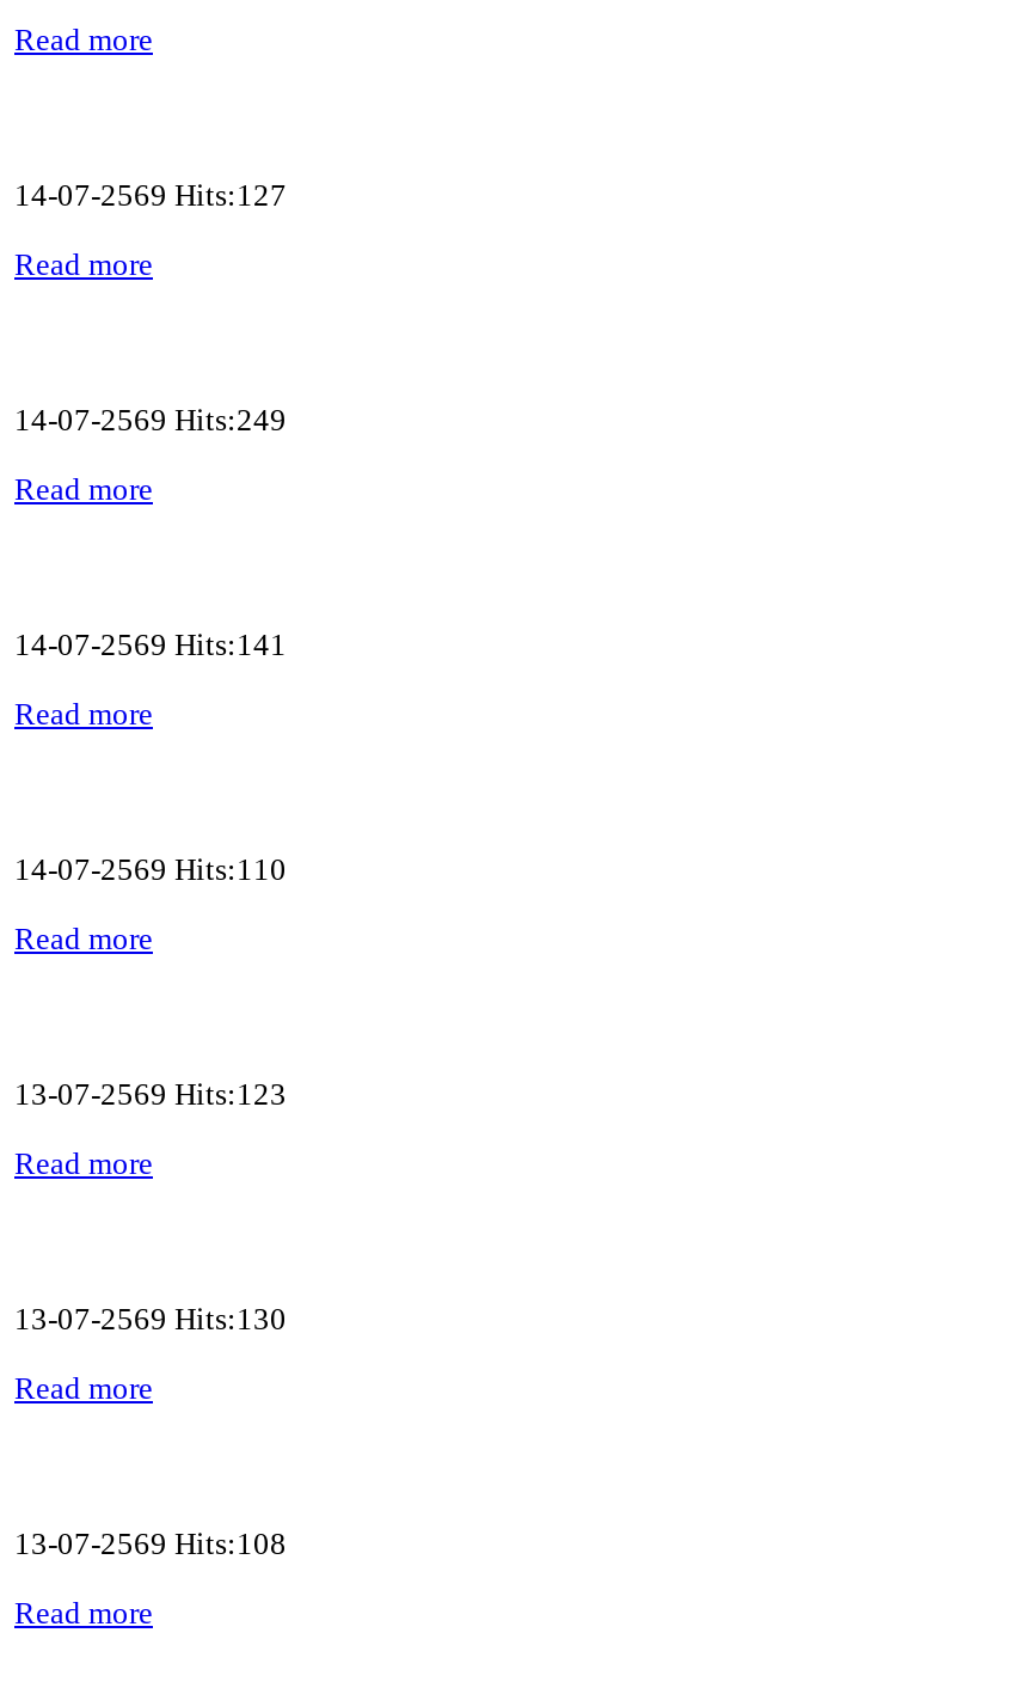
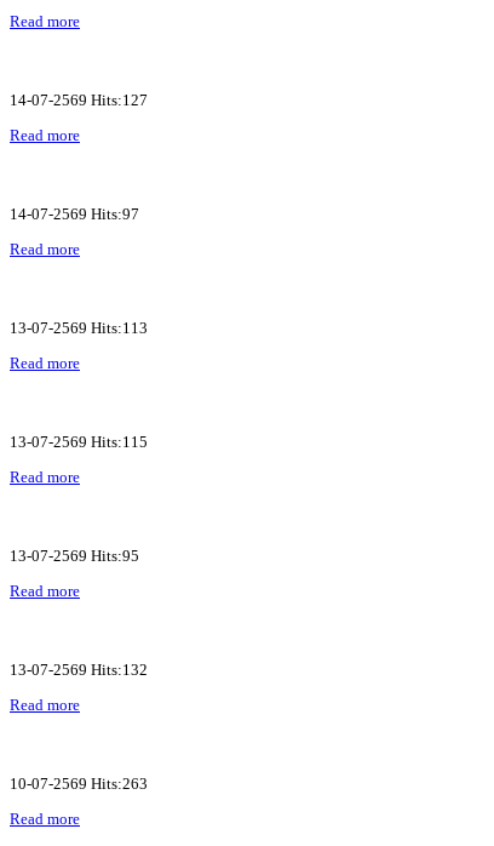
[14,401,287,437] 14-07-2569 Hits:249 -> [10,205,139,223] 14-07-2569 Hits:97
[14,626,287,662] 14-07-2569 Hits:141 -> [10,319,148,337] 13-07-2569 Hits:113
[14,851,287,887] 14-07-2569 Hits:110 -> [10,432,148,451] 13-07-2569 Hits:115
[14,1075,287,1111] 13-07-2569 Hits:123 -> [10,546,139,565] 13-07-2569 Hits:95
[14,1300,287,1336] 13-07-2569 Hits:130 -> [10,660,148,678] 13-07-2569 Hits:132
[14,1525,287,1561] 13-07-2569 Hits:108 -> [10,774,148,792] 10-07-2569 Hits:263

